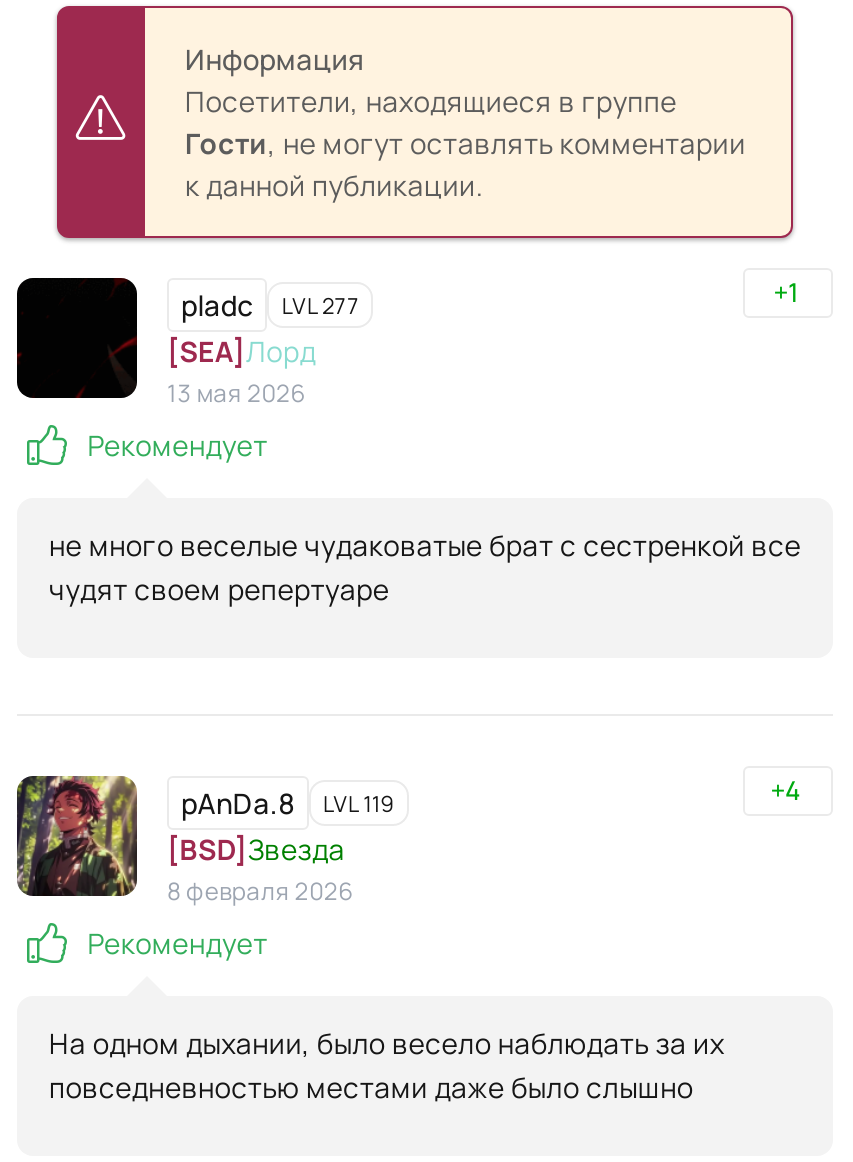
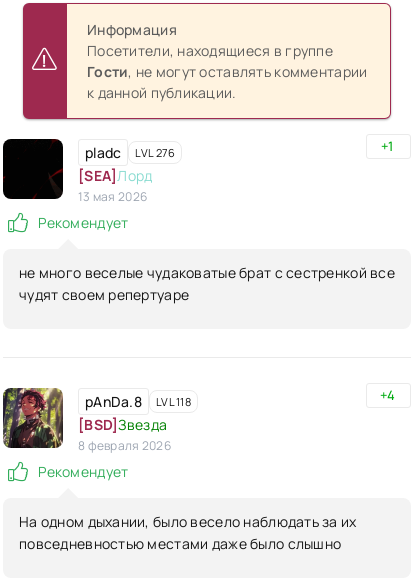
[181,286,360,324] pladc LVL 277 -> [85,143,175,162] pladc LVL 276
[181,784,395,822] pAnDa.8 LVL 119 -> [85,392,191,411] pAnDa.8 LVL 118

